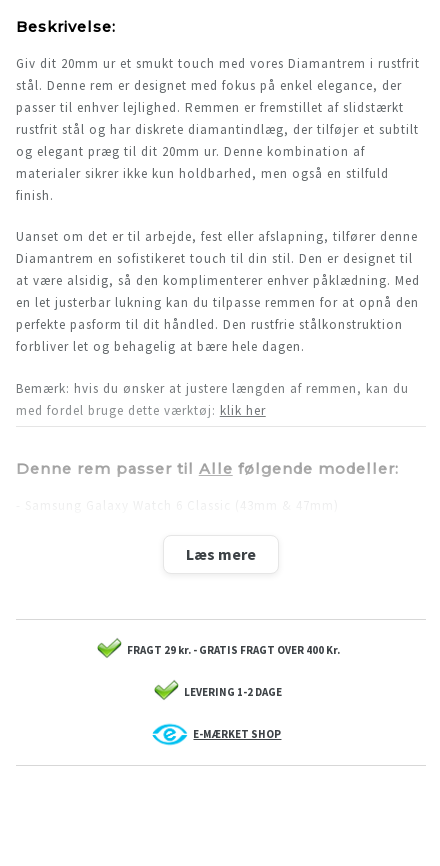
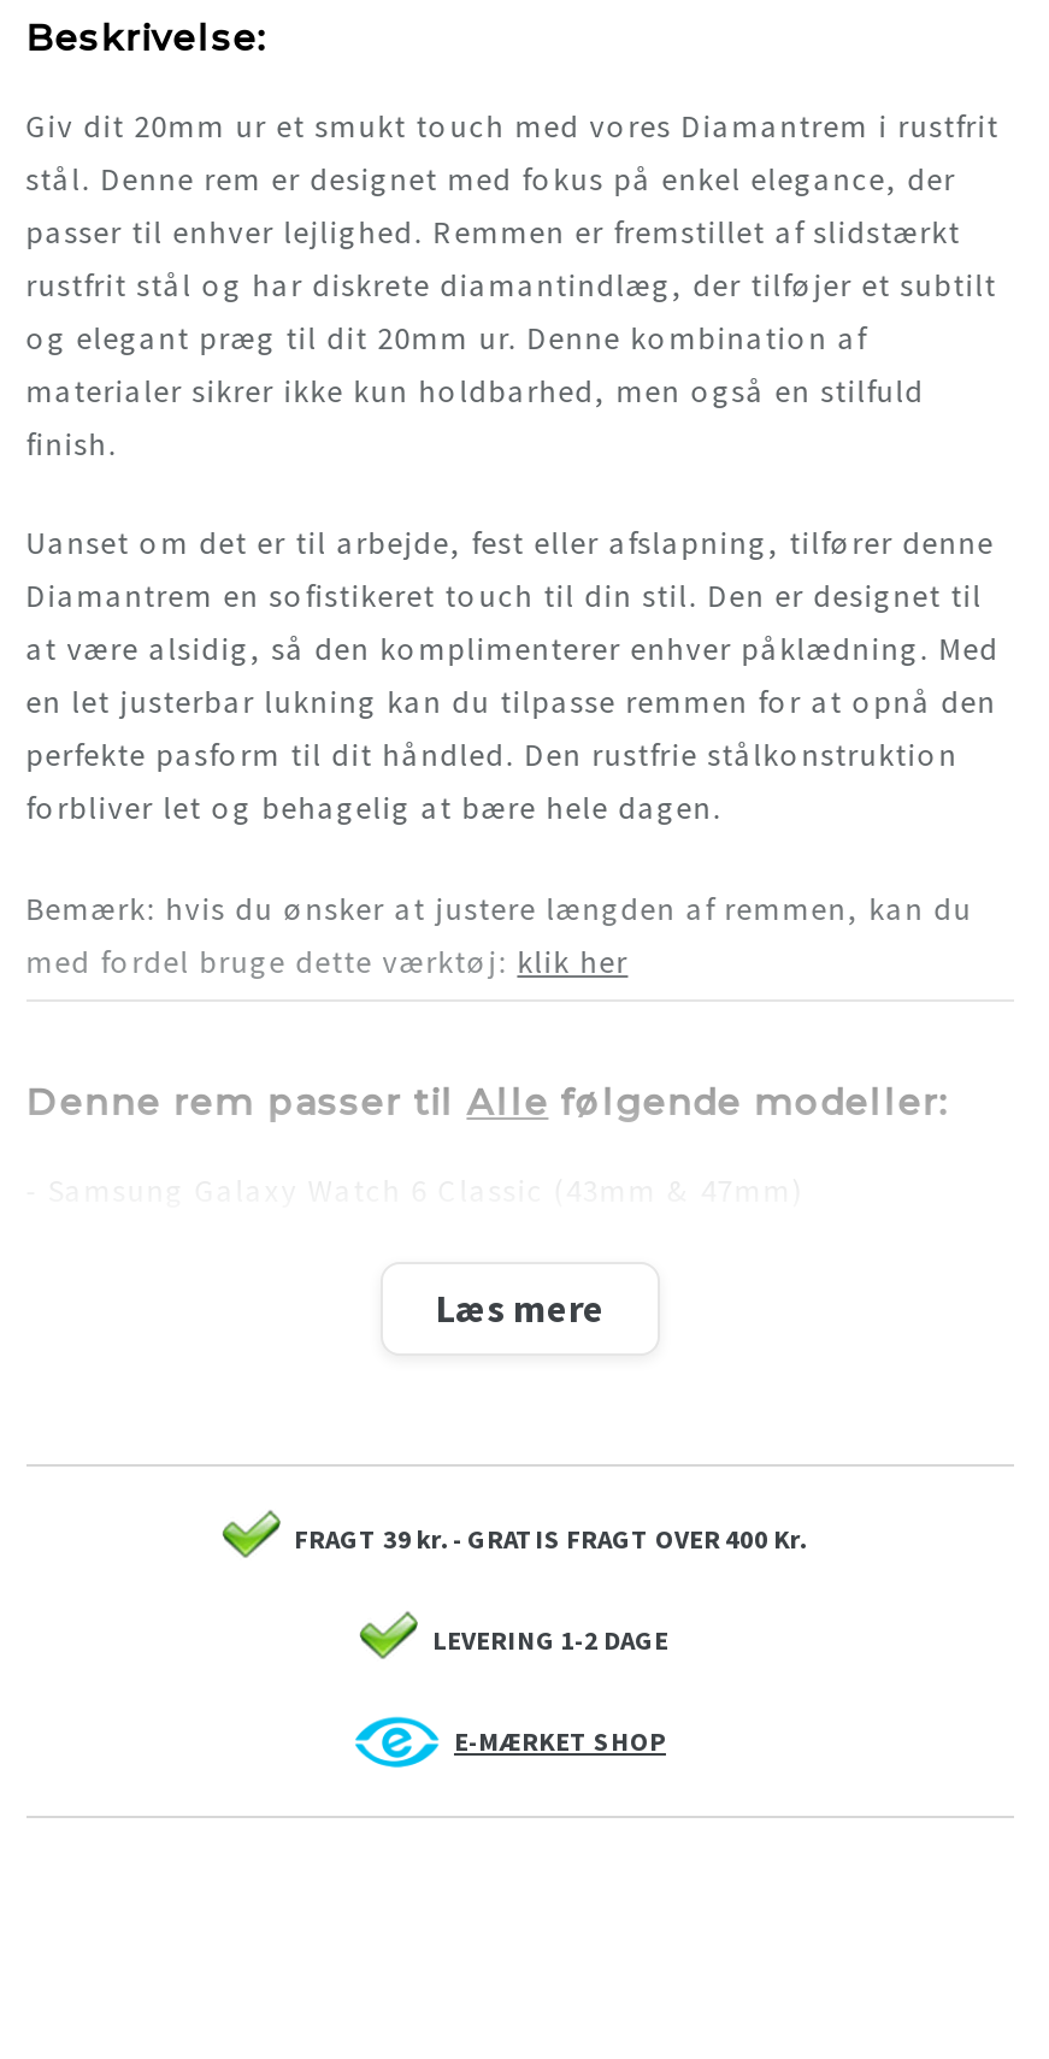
[127,643,340,657] FRAGT 29 kr. - GRATIS FRAGT OVER 400 Kr. -> [294,1521,807,1555] FRAGT 39 kr. - GRATIS FRAGT OVER 400 Kr.

